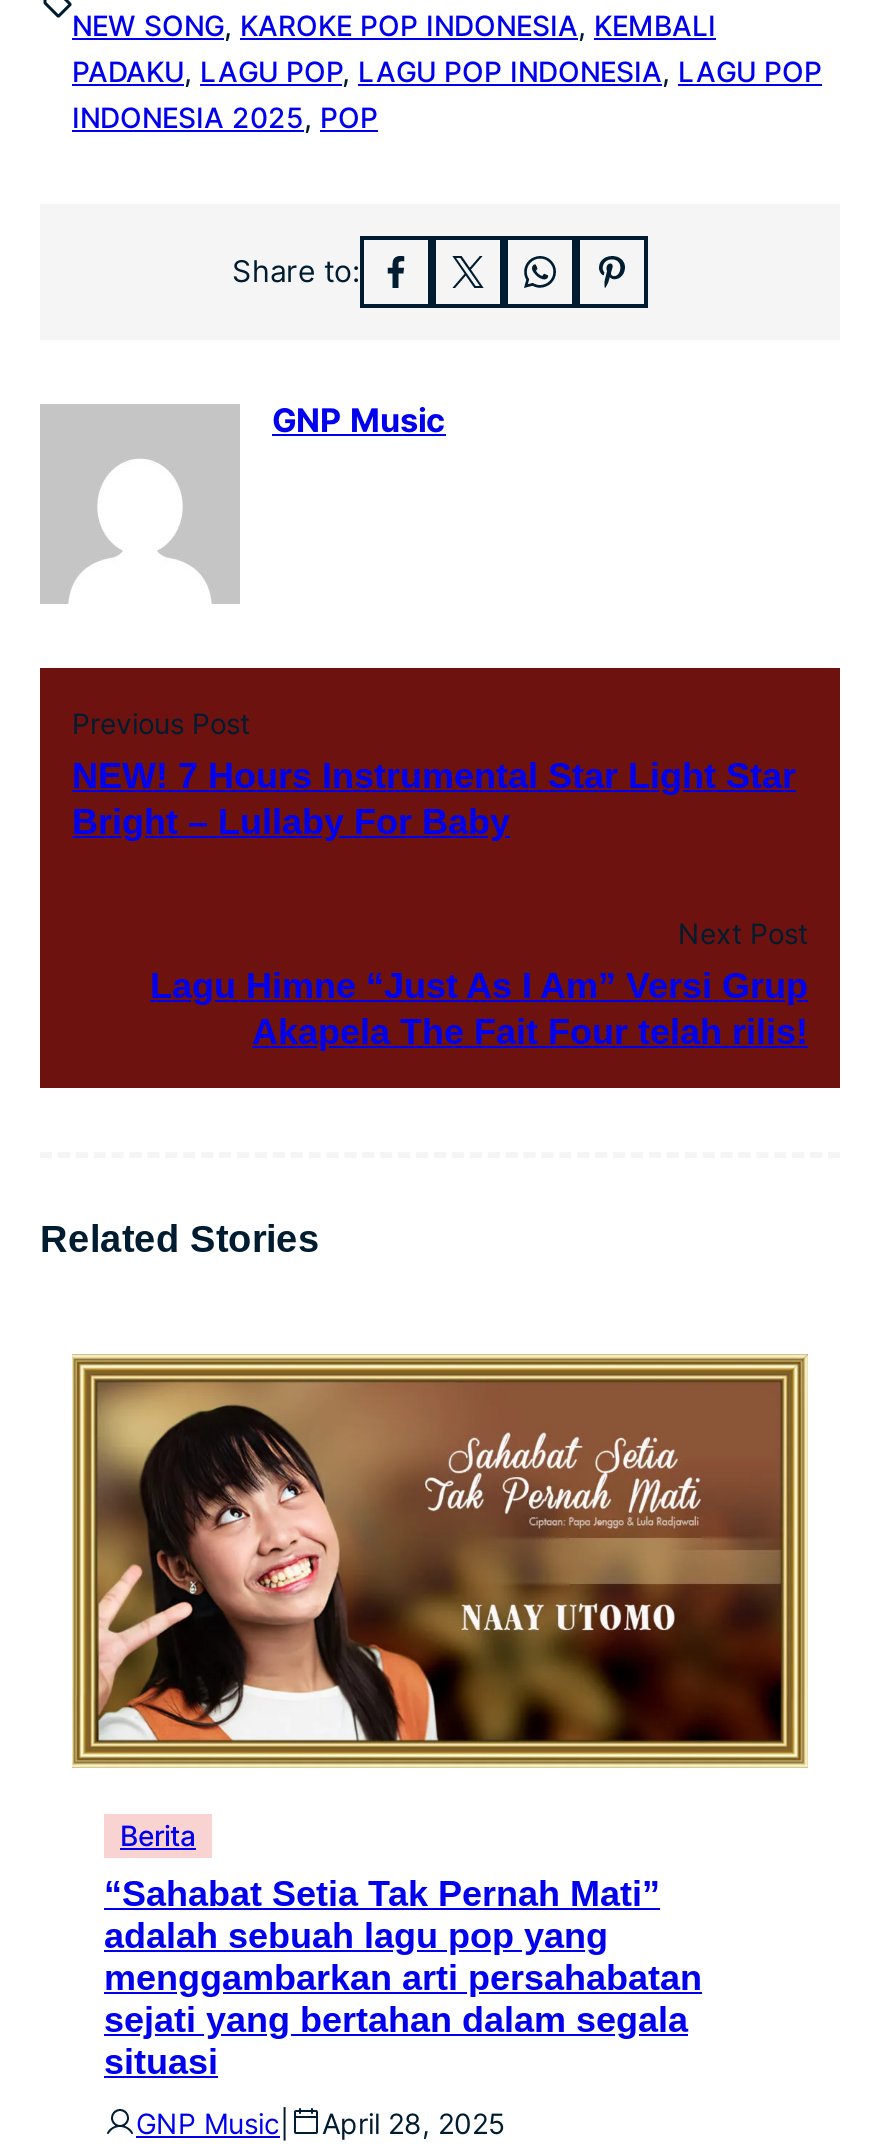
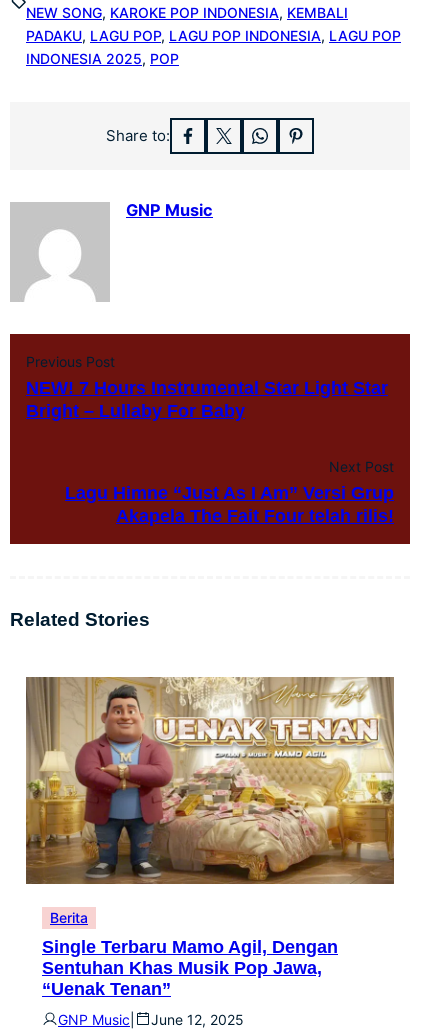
[72,1356,806,1766] [image] -> [25,677,395,884] [image]
[104,1874,702,2082] “Sahabat Setia Tak Pernah Mati” | adalah sebuah lagu pop yang | menggambarkan arti persahabatan | sejati yang bertahan dalam segala | situasi -> [42,937,338,999] Single Terbaru Mamo Agil, Dengan | Sentuhan Khas Musik Pop Jawa, | “Uenak Tenan”
[322,2106,506,2140] April 28, 2025 -> [151,1011,244,1028] June 12, 2025

